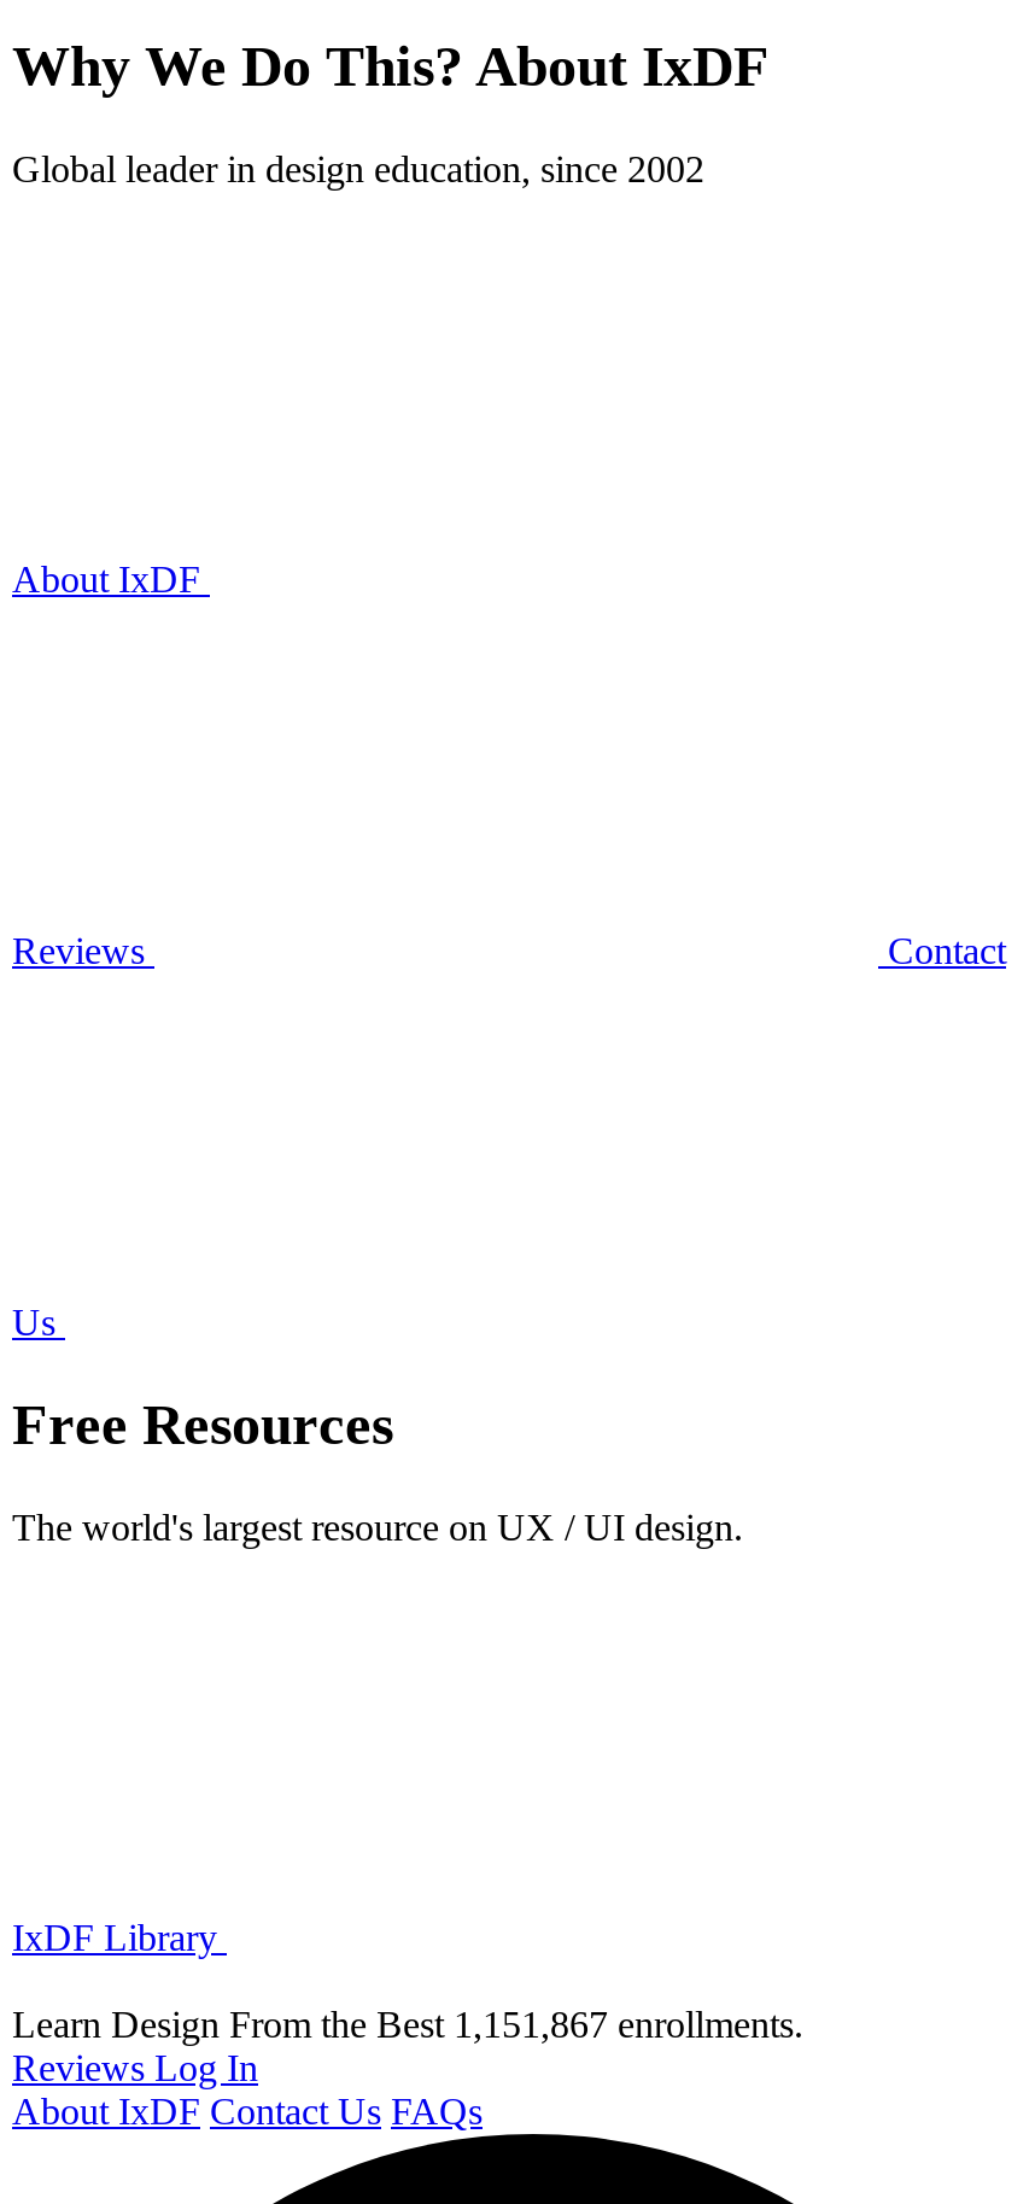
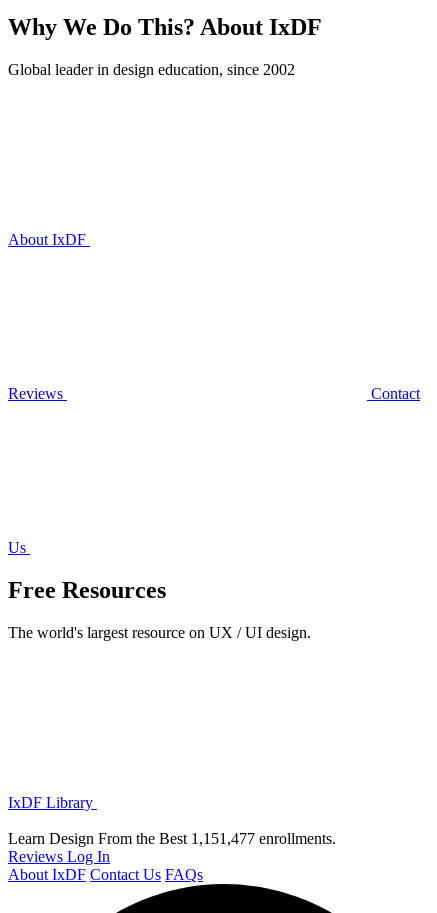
[12,2003,803,2044] Learn Design From the Best 1,151,867 enrollments. -> [8,830,336,847] Learn Design From the Best 1,151,477 enrollments.

